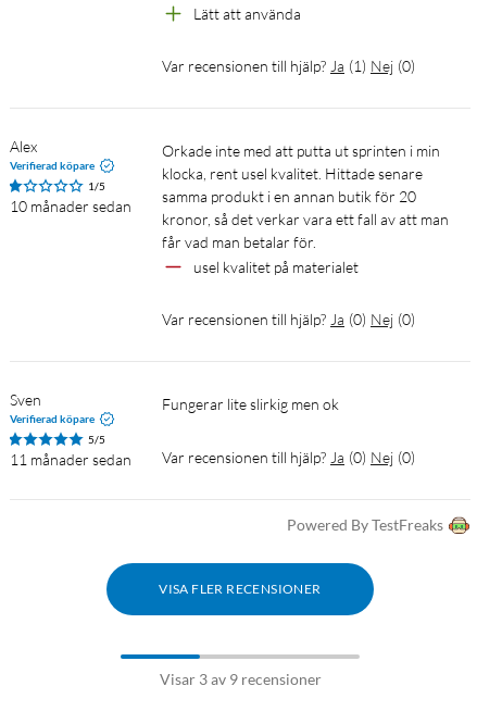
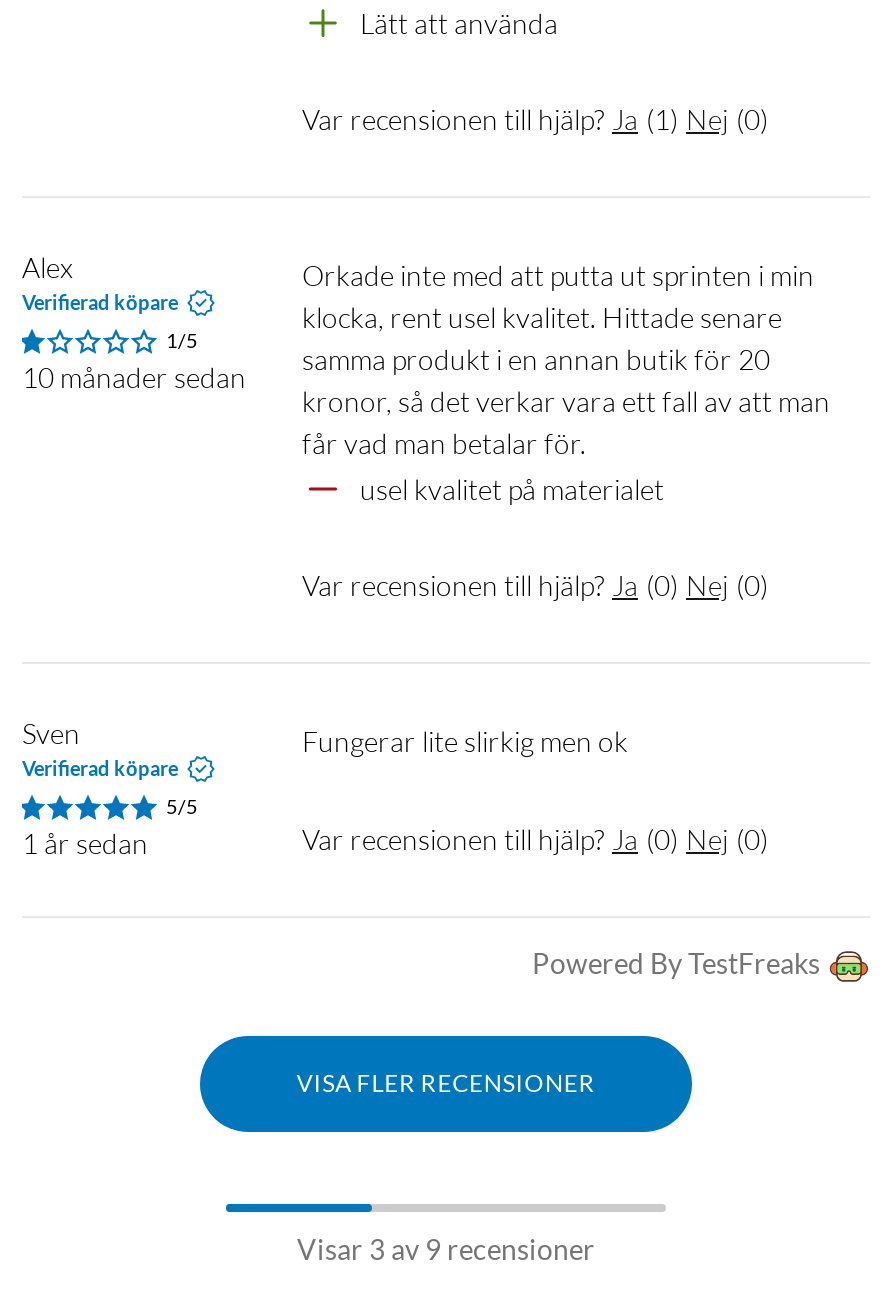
[10,450,131,468] 11 månader sedan -> [22,827,148,861] 1 år sedan

